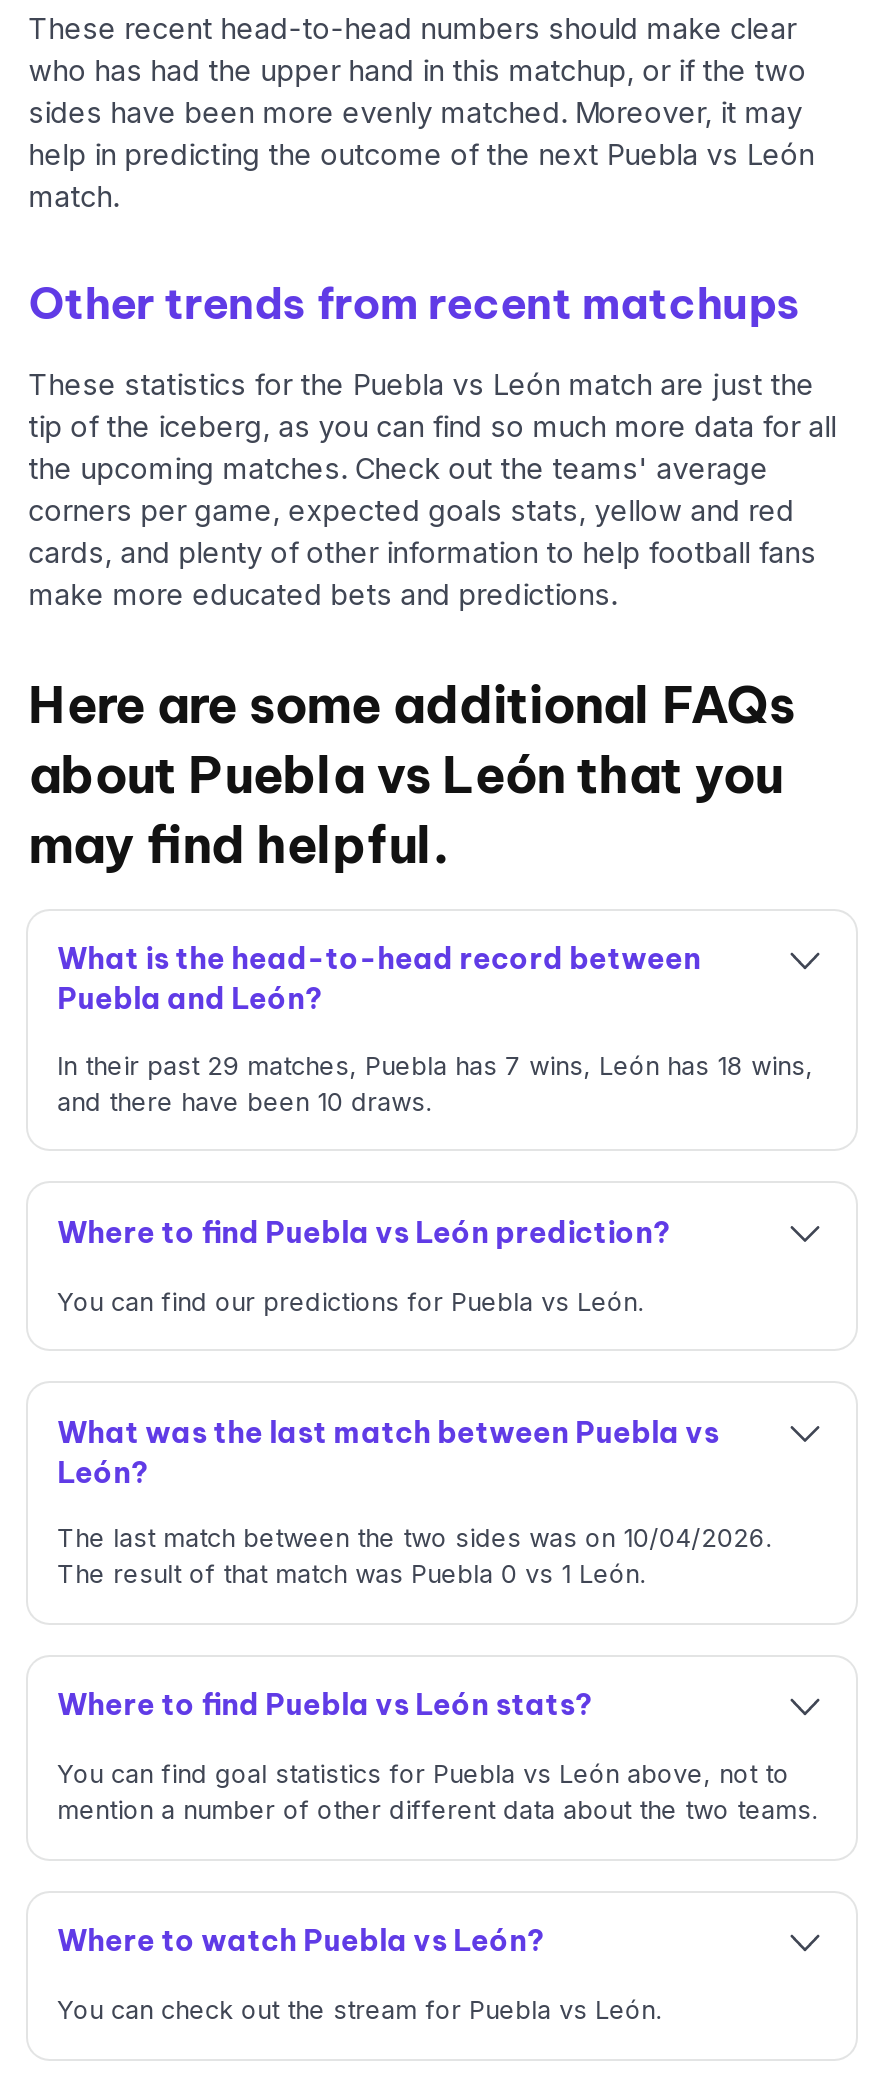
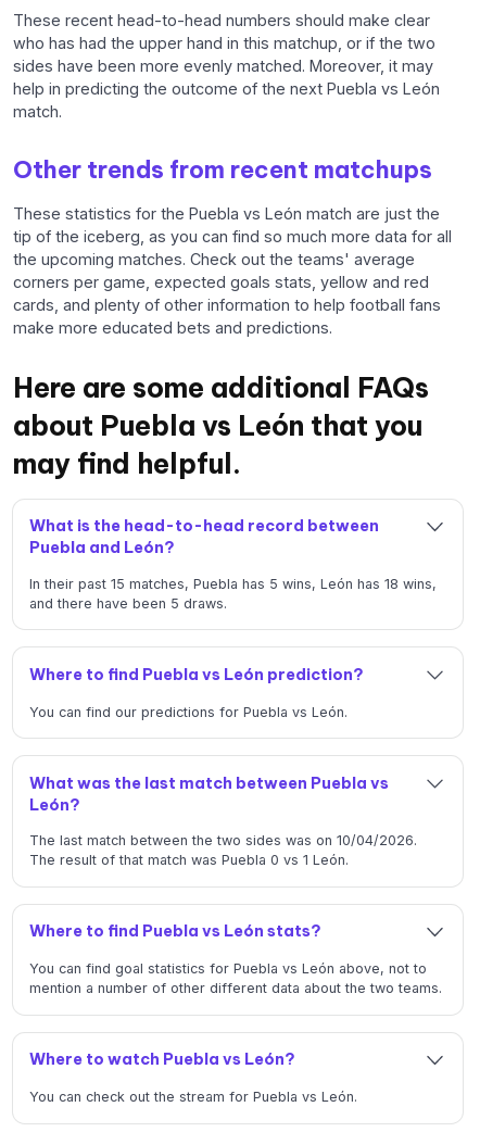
[57,1050,813,1080] In their past 29 matches, Puebla has 7 wins, León has 18 wins, -> [29,575,436,592] In their past 15 matches, Puebla has 5 wins, León has 18 wins,
[57,1086,431,1116] and there have been 10 draws. -> [29,595,227,611] and there have been 5 draws.

